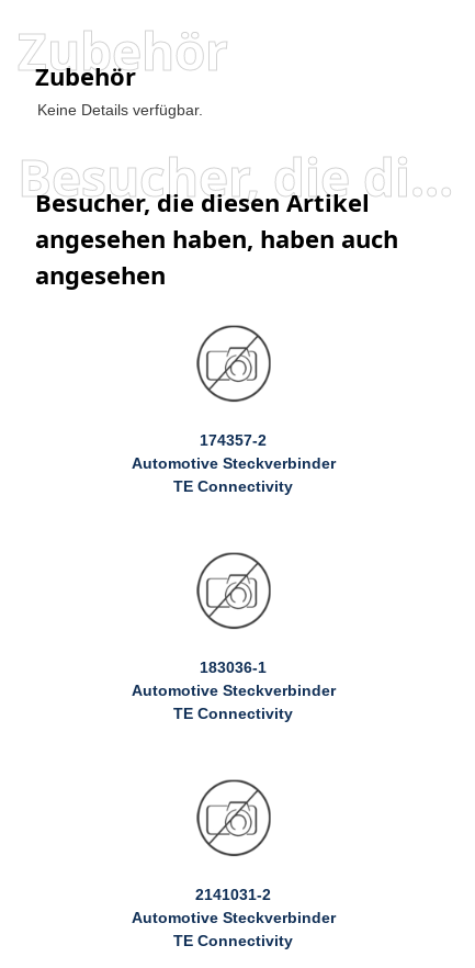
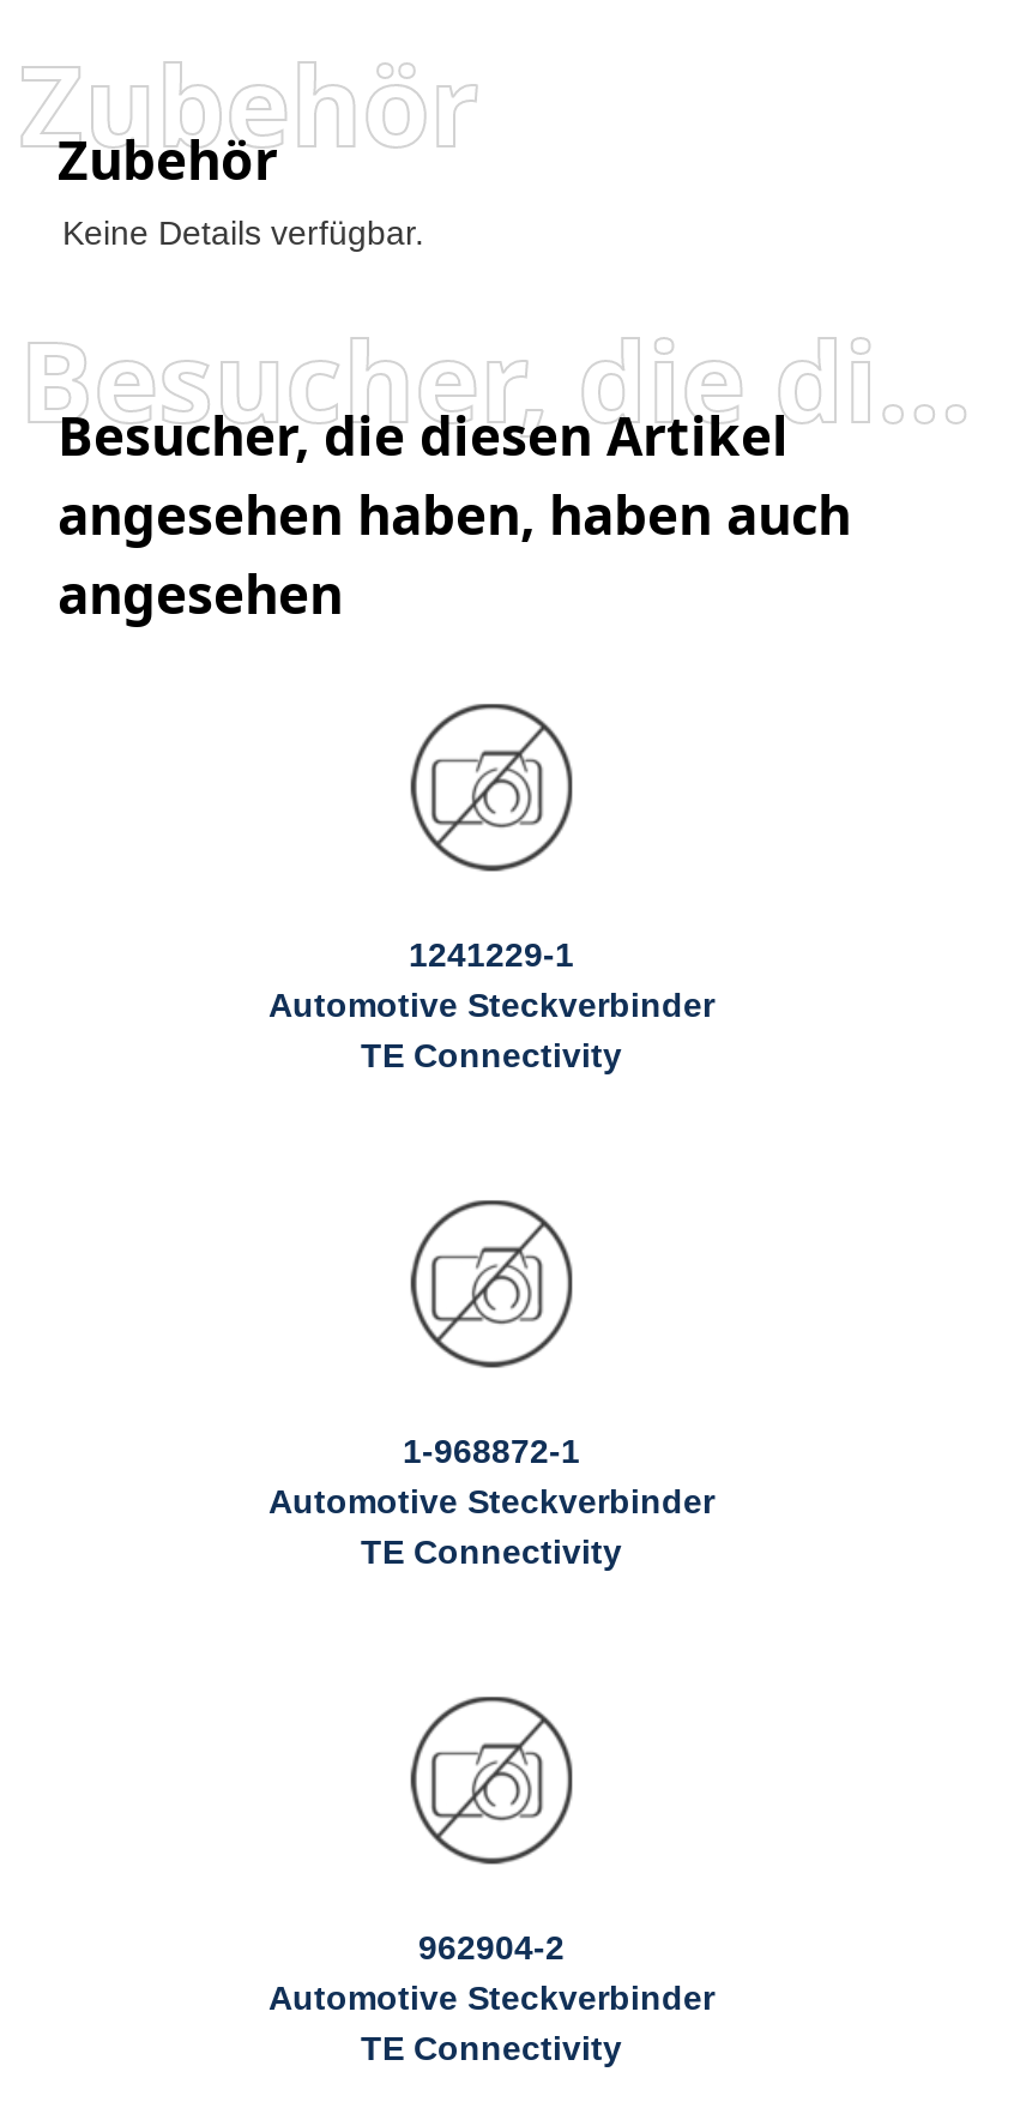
[200,431,267,449] 174357-2 -> [409,935,574,973] 1241229-1
[200,658,267,676] 183036-1 -> [403,1431,580,1470] 1-968872-1
[196,885,272,903] 2141031-2 -> [418,1928,565,1966] 962904-2

